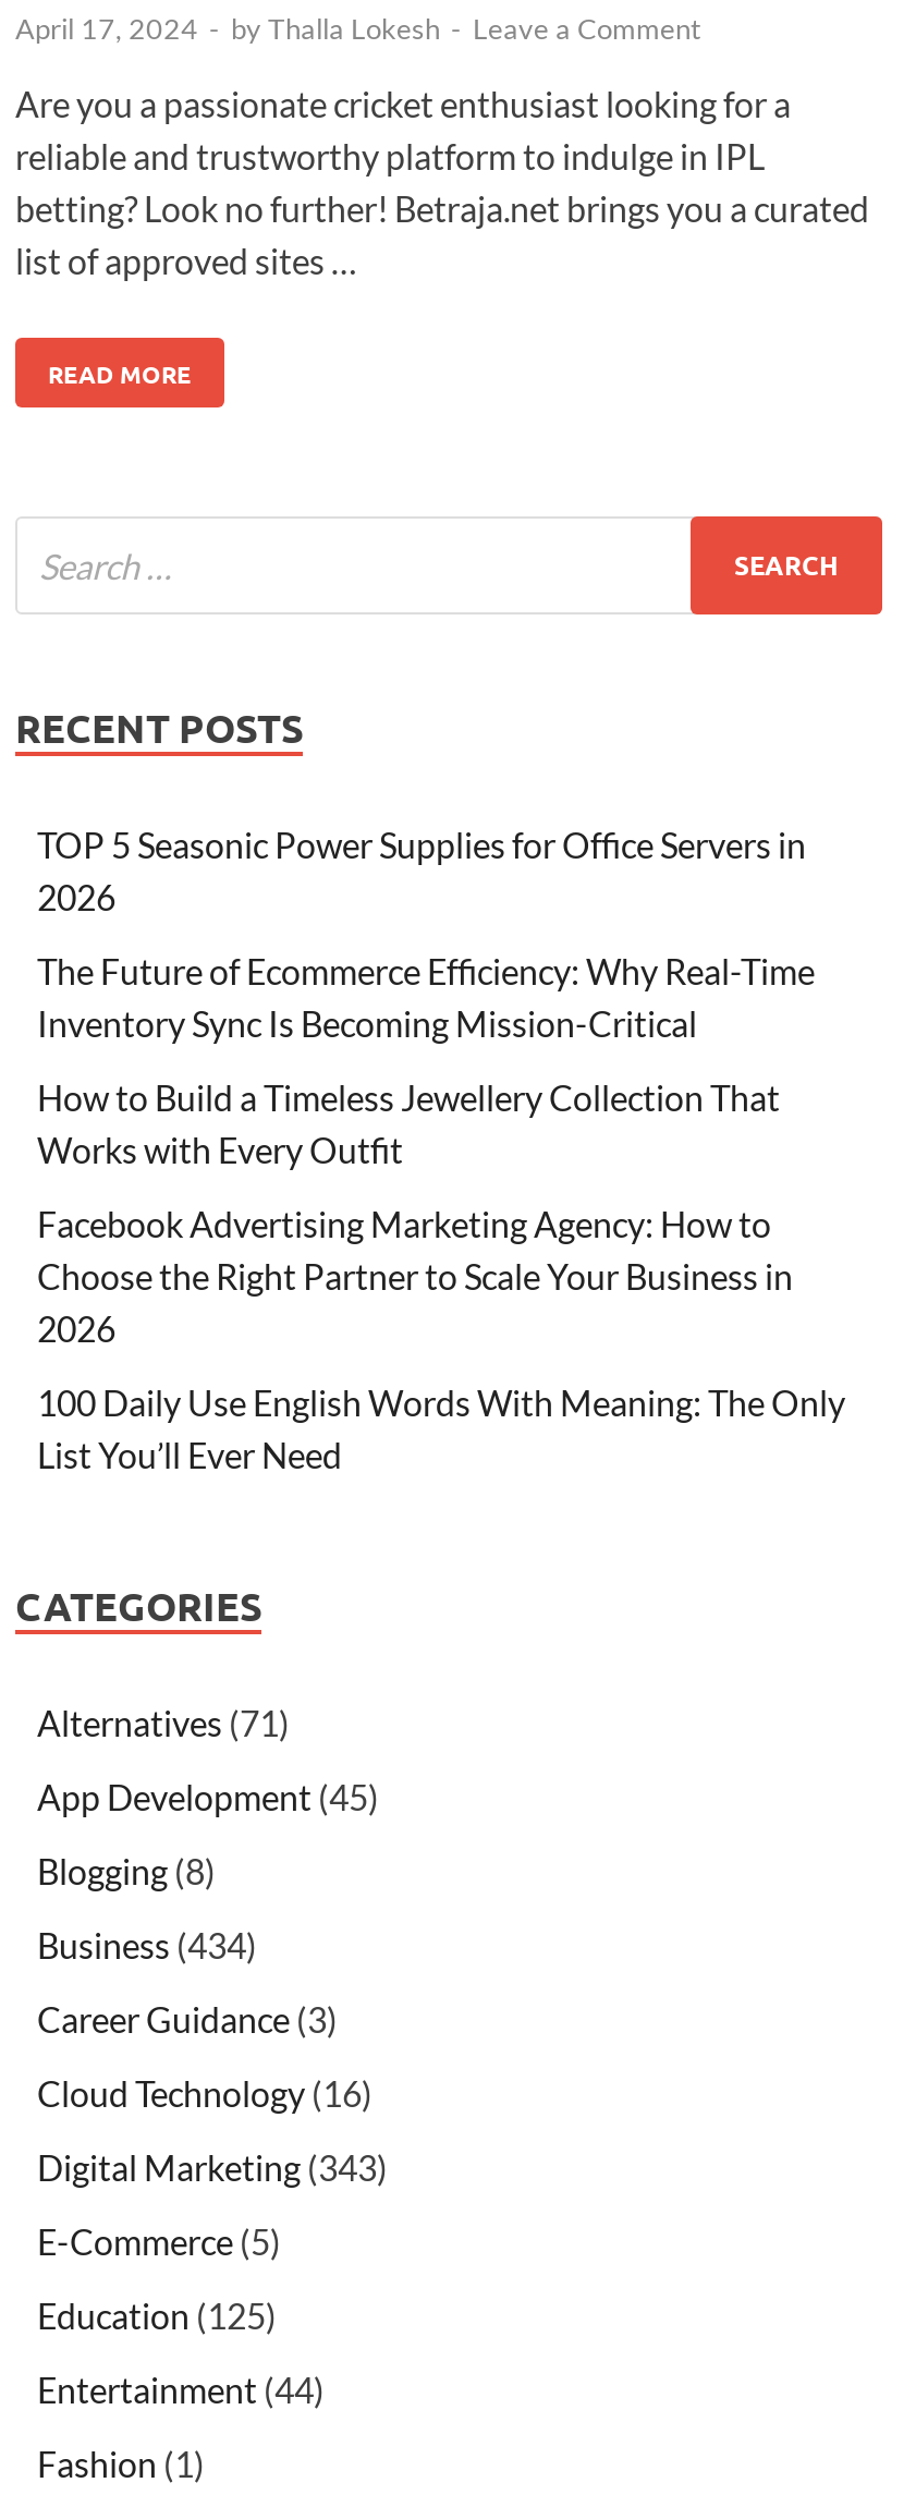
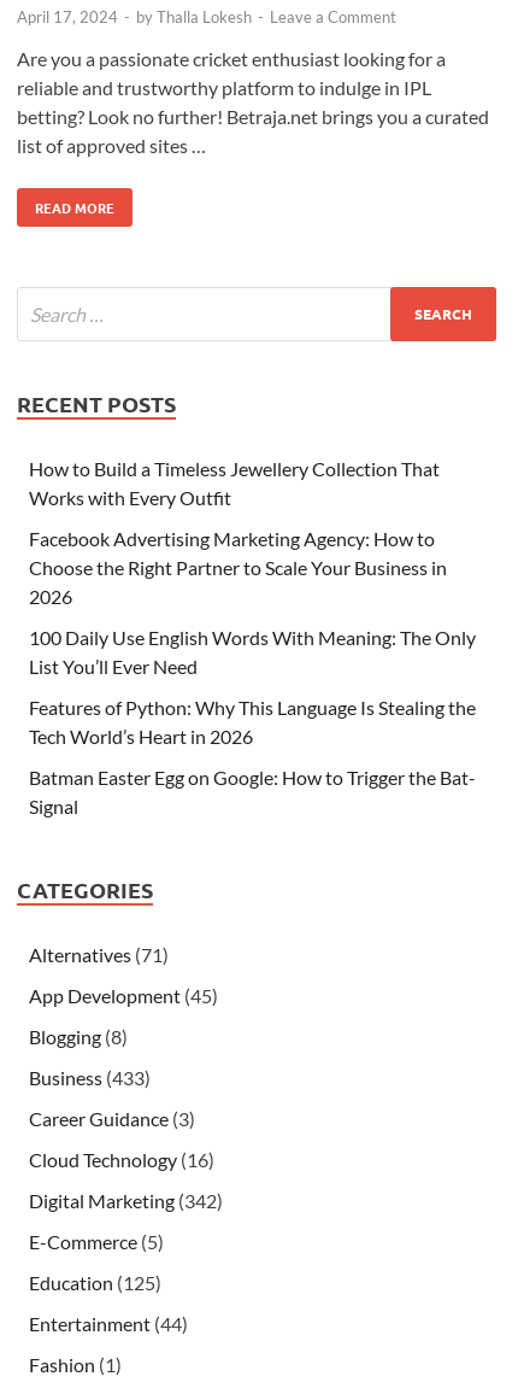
[37,823,815,1043] TOP 5 Seasonic Power Supplies for Office Servers in | 2026 | The Future of Ecommerce Efficiency: Why Real-Time | Inventory Sync Is Becoming Mission-Critical -> none
moved [37,1076,845,1475] -> [29,457,476,677]: How to Build a Timeless Jewellery Collection That | Works with Every Outfit | Facebook Advertising Marketing Agency: How to | Choose the Right Partner to Scale Your Business in | 2026 | 100 Daily Use English Words With Meaning: The Only | List You’ll Ever Need
none -> [29,695,476,817] Features of Python: Why This Language Is Stealing the | Tech World’s Heart in 2026 | Batman Easter Egg on Google: How to Trigger the Bat- | Signal
[37,1923,257,1965] Business (434) -> [29,1066,151,1089] Business (433)
[37,2146,388,2187] Digital Marketing (343) -> [29,1189,223,1212] Digital Marketing (342)

